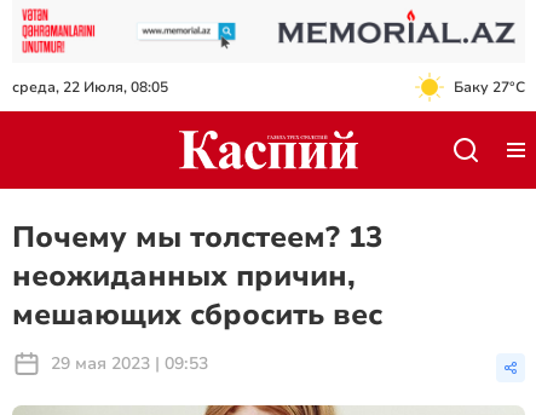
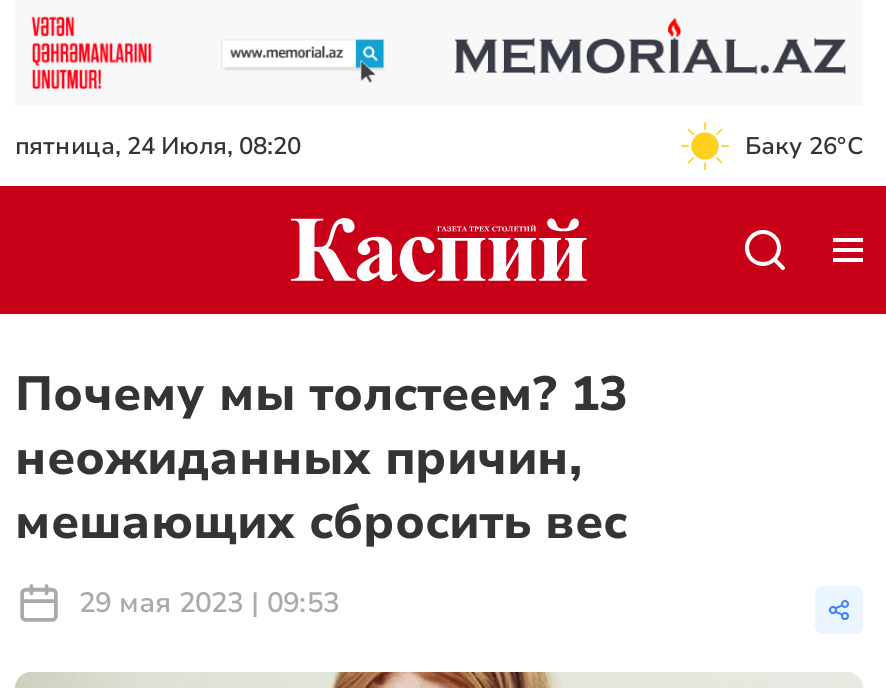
[12,77,168,97] среда, 22 Июля, 08:05 -> [15,130,301,162] пятница, 24 Июля, 08:20
[454,77,525,97] Баку 27°C -> [745,130,863,162] Баку 26°C

